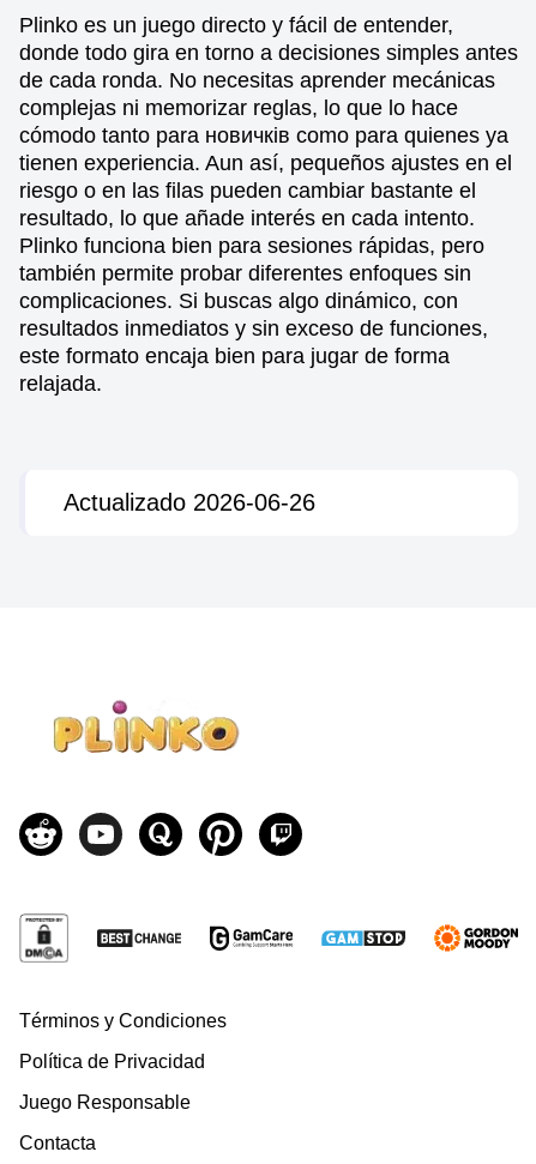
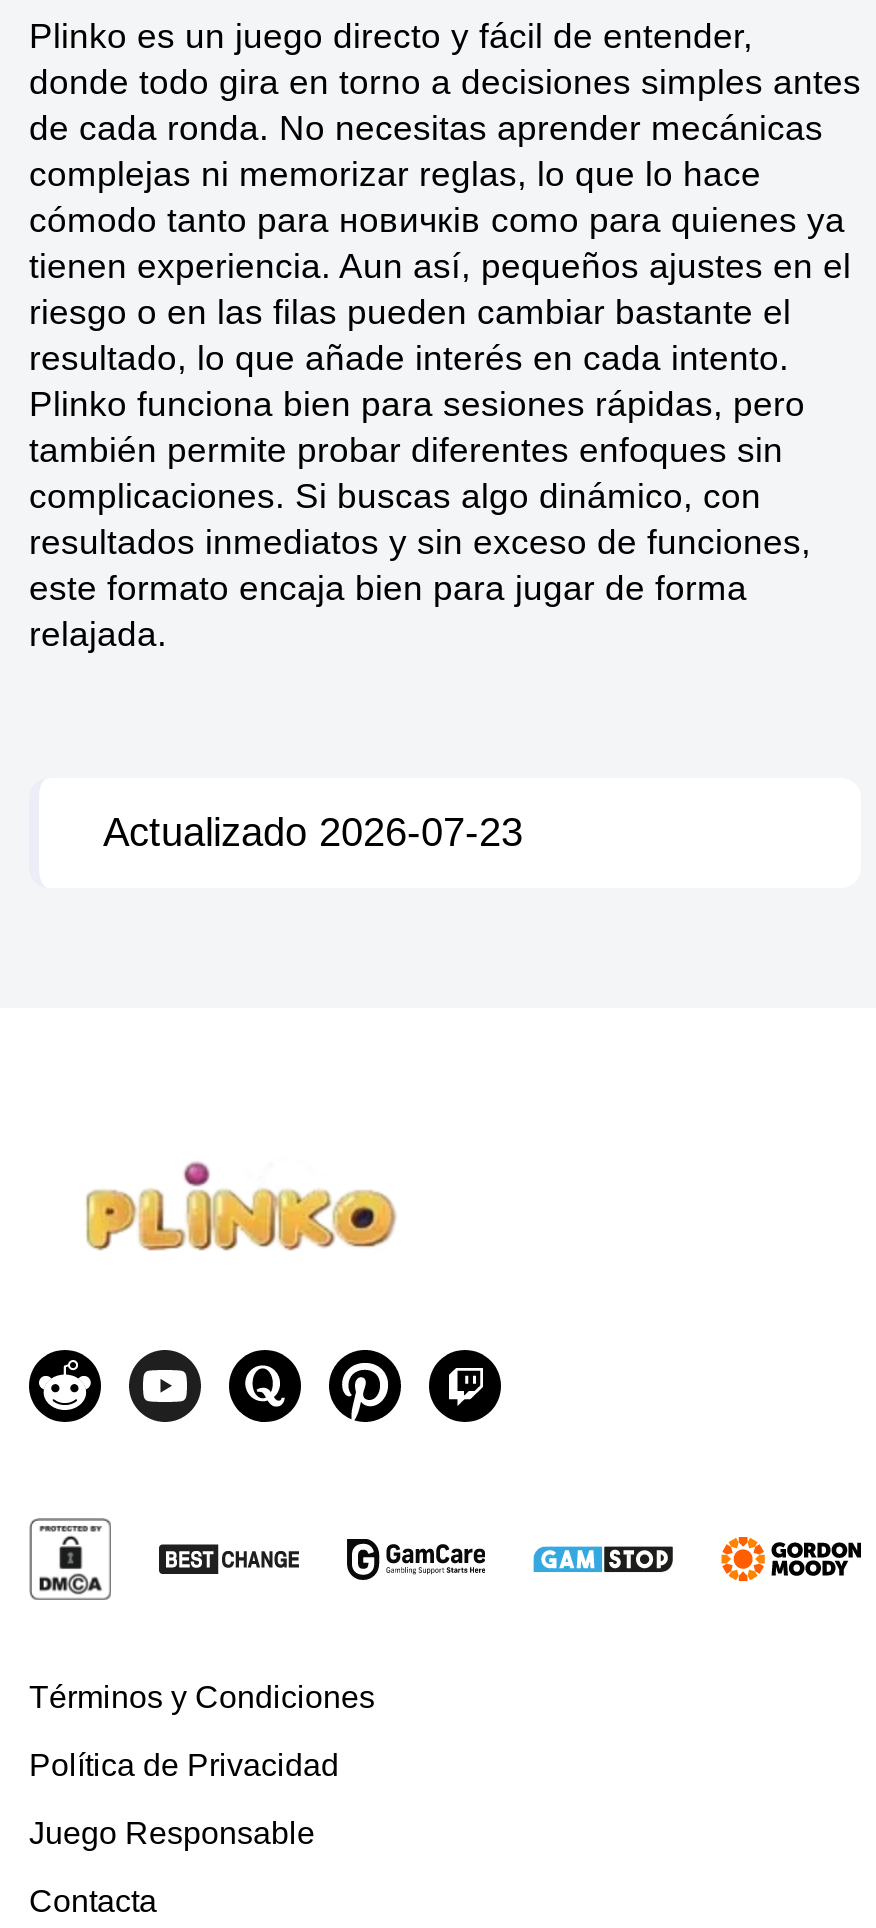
[64,489,315,515] Actualizado 2026-06-26 -> [103,810,523,854] Actualizado 2026-07-23

